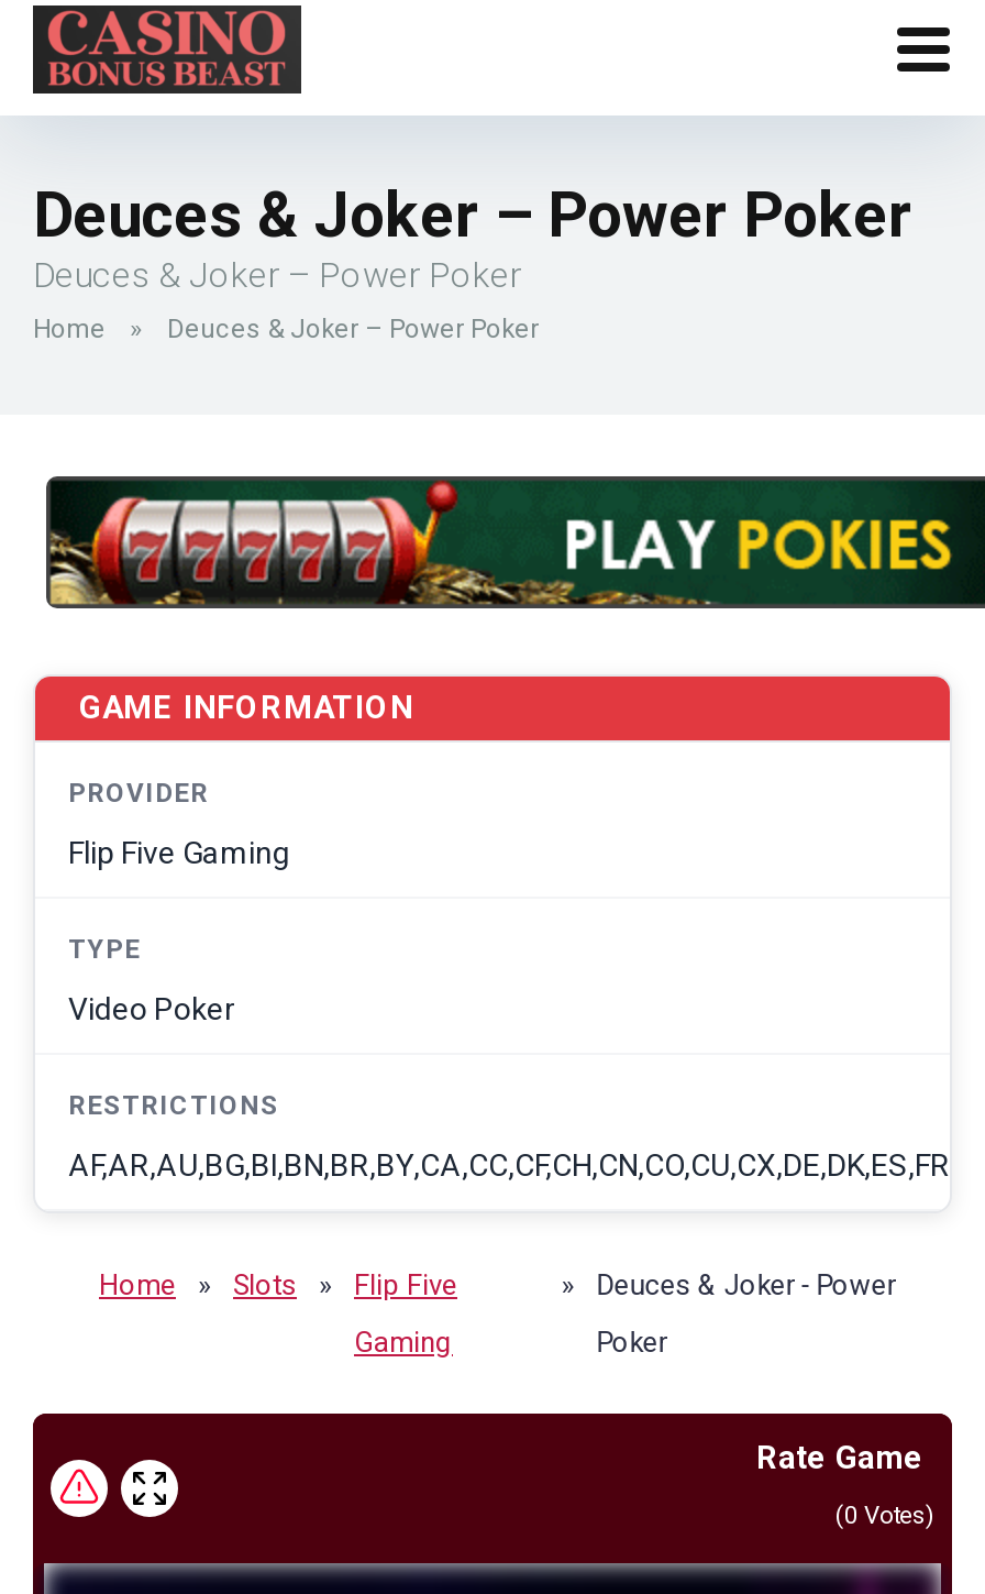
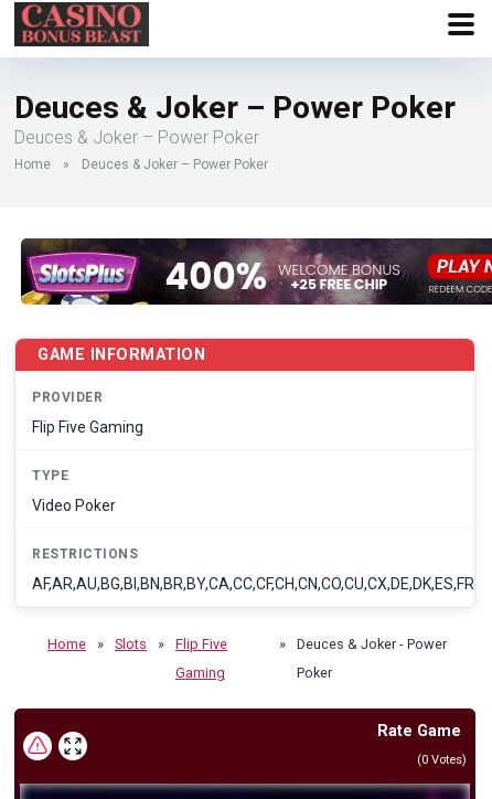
[44,476,978,611] [image] -> [20,238,489,306] [image]

